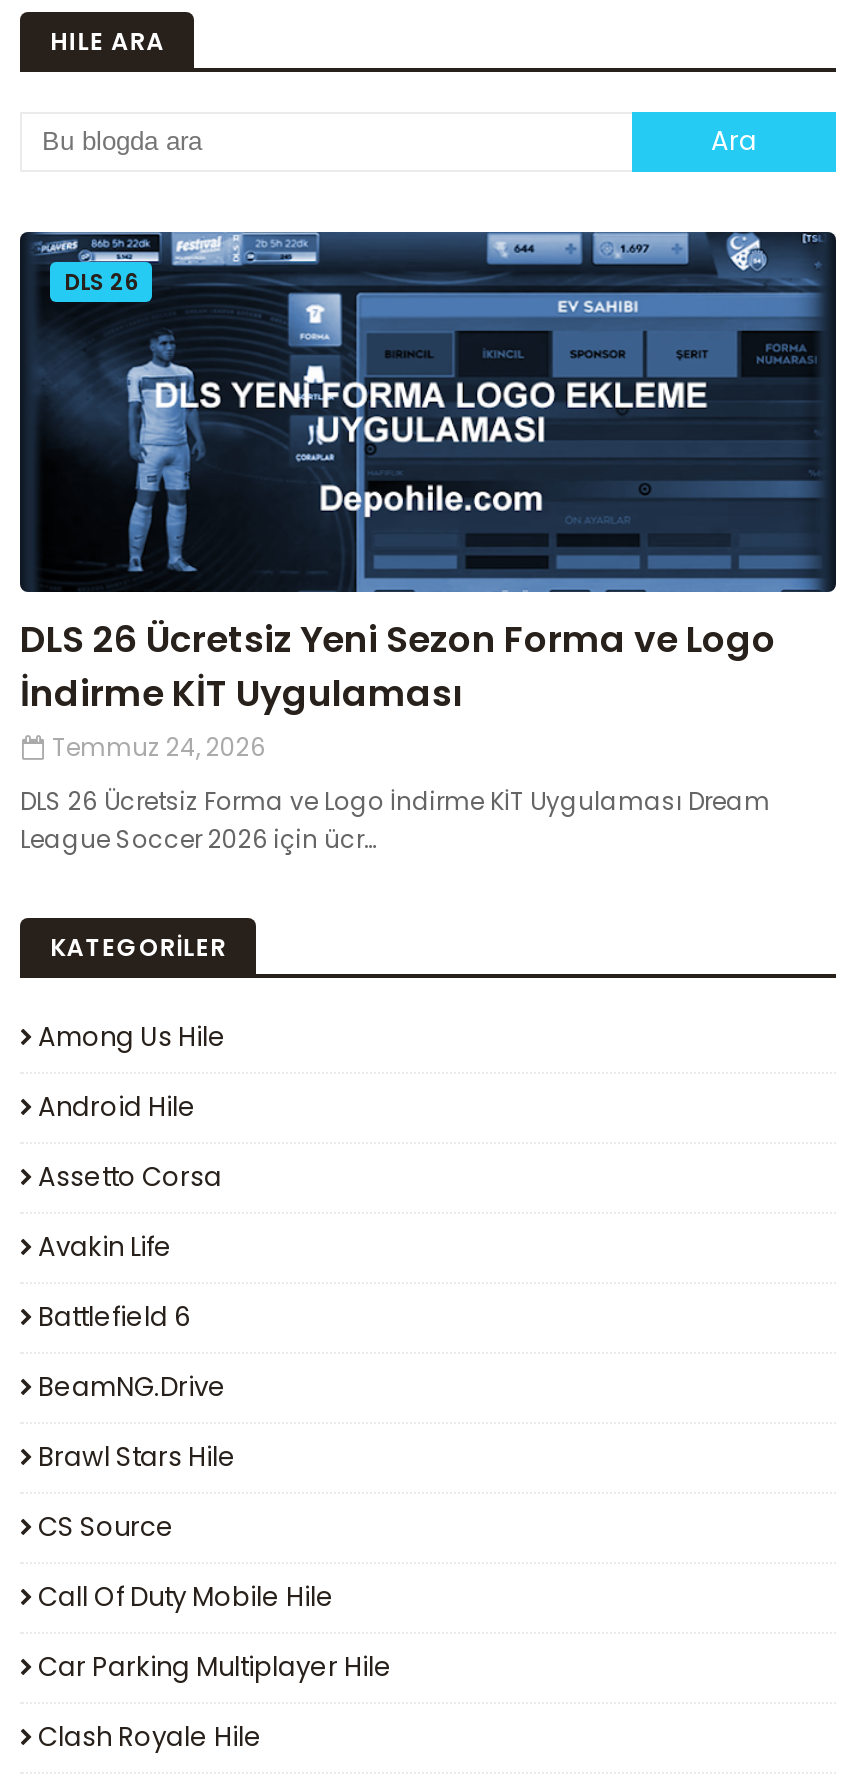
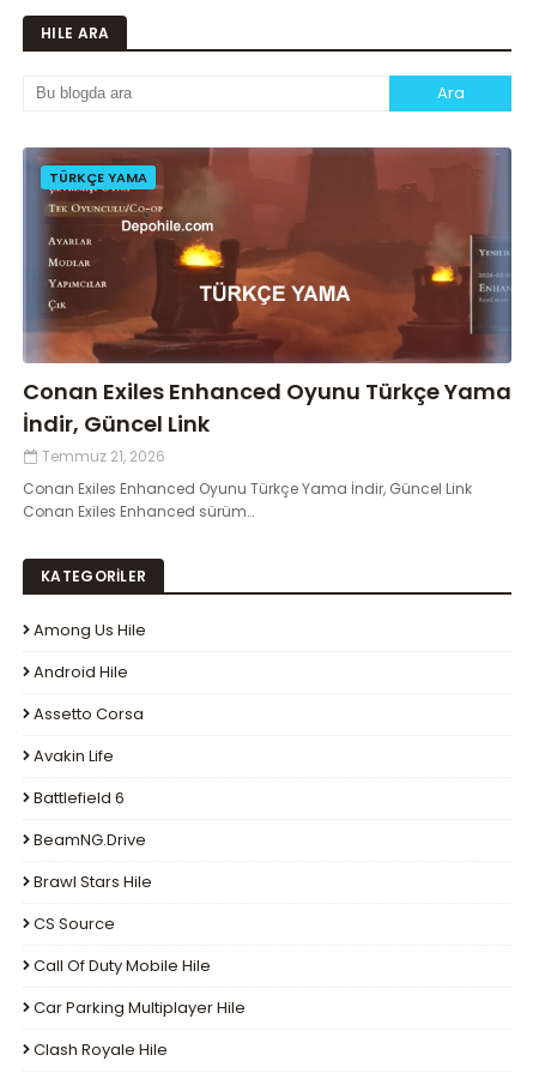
[20,230,838,594] [image] | DLS 26 -> [24,146,513,364] [image] | TÜRKÇE YAMA
[20,614,776,764] DLS 26 Ücretsiz Yeni Sezon Forma ve Logo | İndirme KİT Uygulaması | Temmuz 24, 2026 -> [23,376,511,466] Conan Exiles Enhanced Oyunu Türkçe Yama | İndir, Güncel Link | Temmuz 21, 2026
[20,784,770,856] DLS 26 Ücretsiz Forma ve Logo İndirme KİT Uygulaması Dream | League Soccer 2026 için ücr… -> [23,478,472,522] Conan Exiles Enhanced Oyunu Türkçe Yama İndir, Güncel Link | Conan Exiles Enhanced sürüm…

